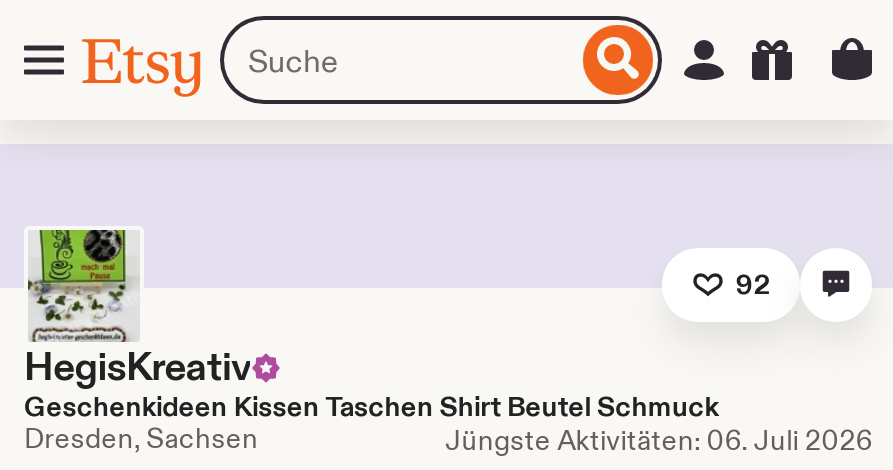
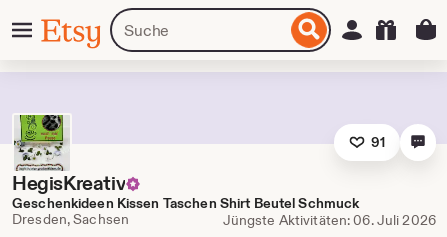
[735,266,770,302] 92 -> [371,133,385,151] 91

